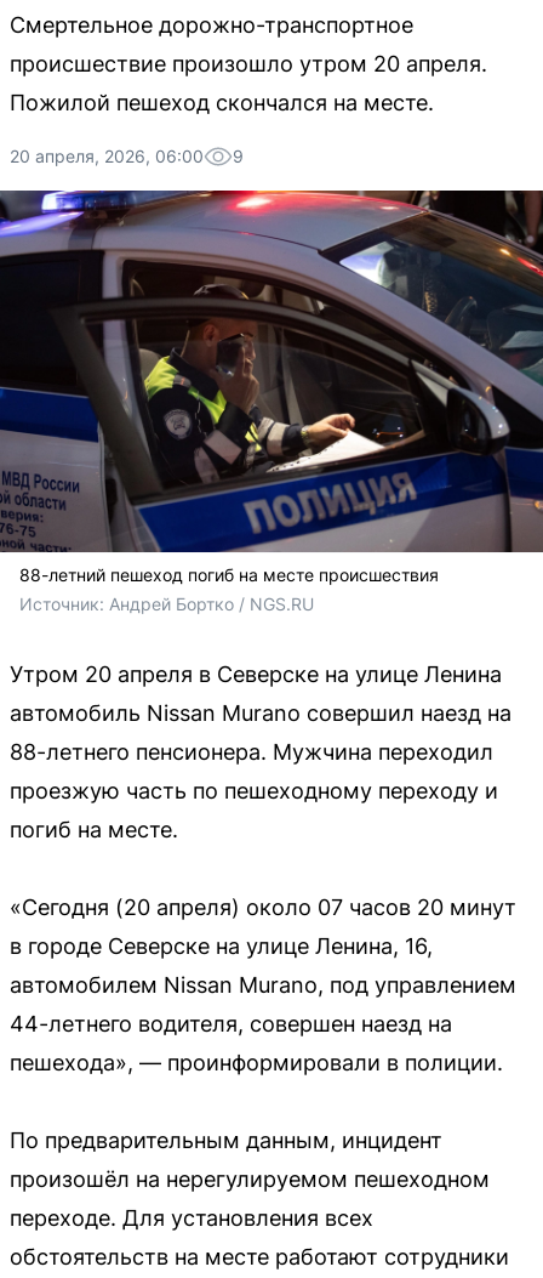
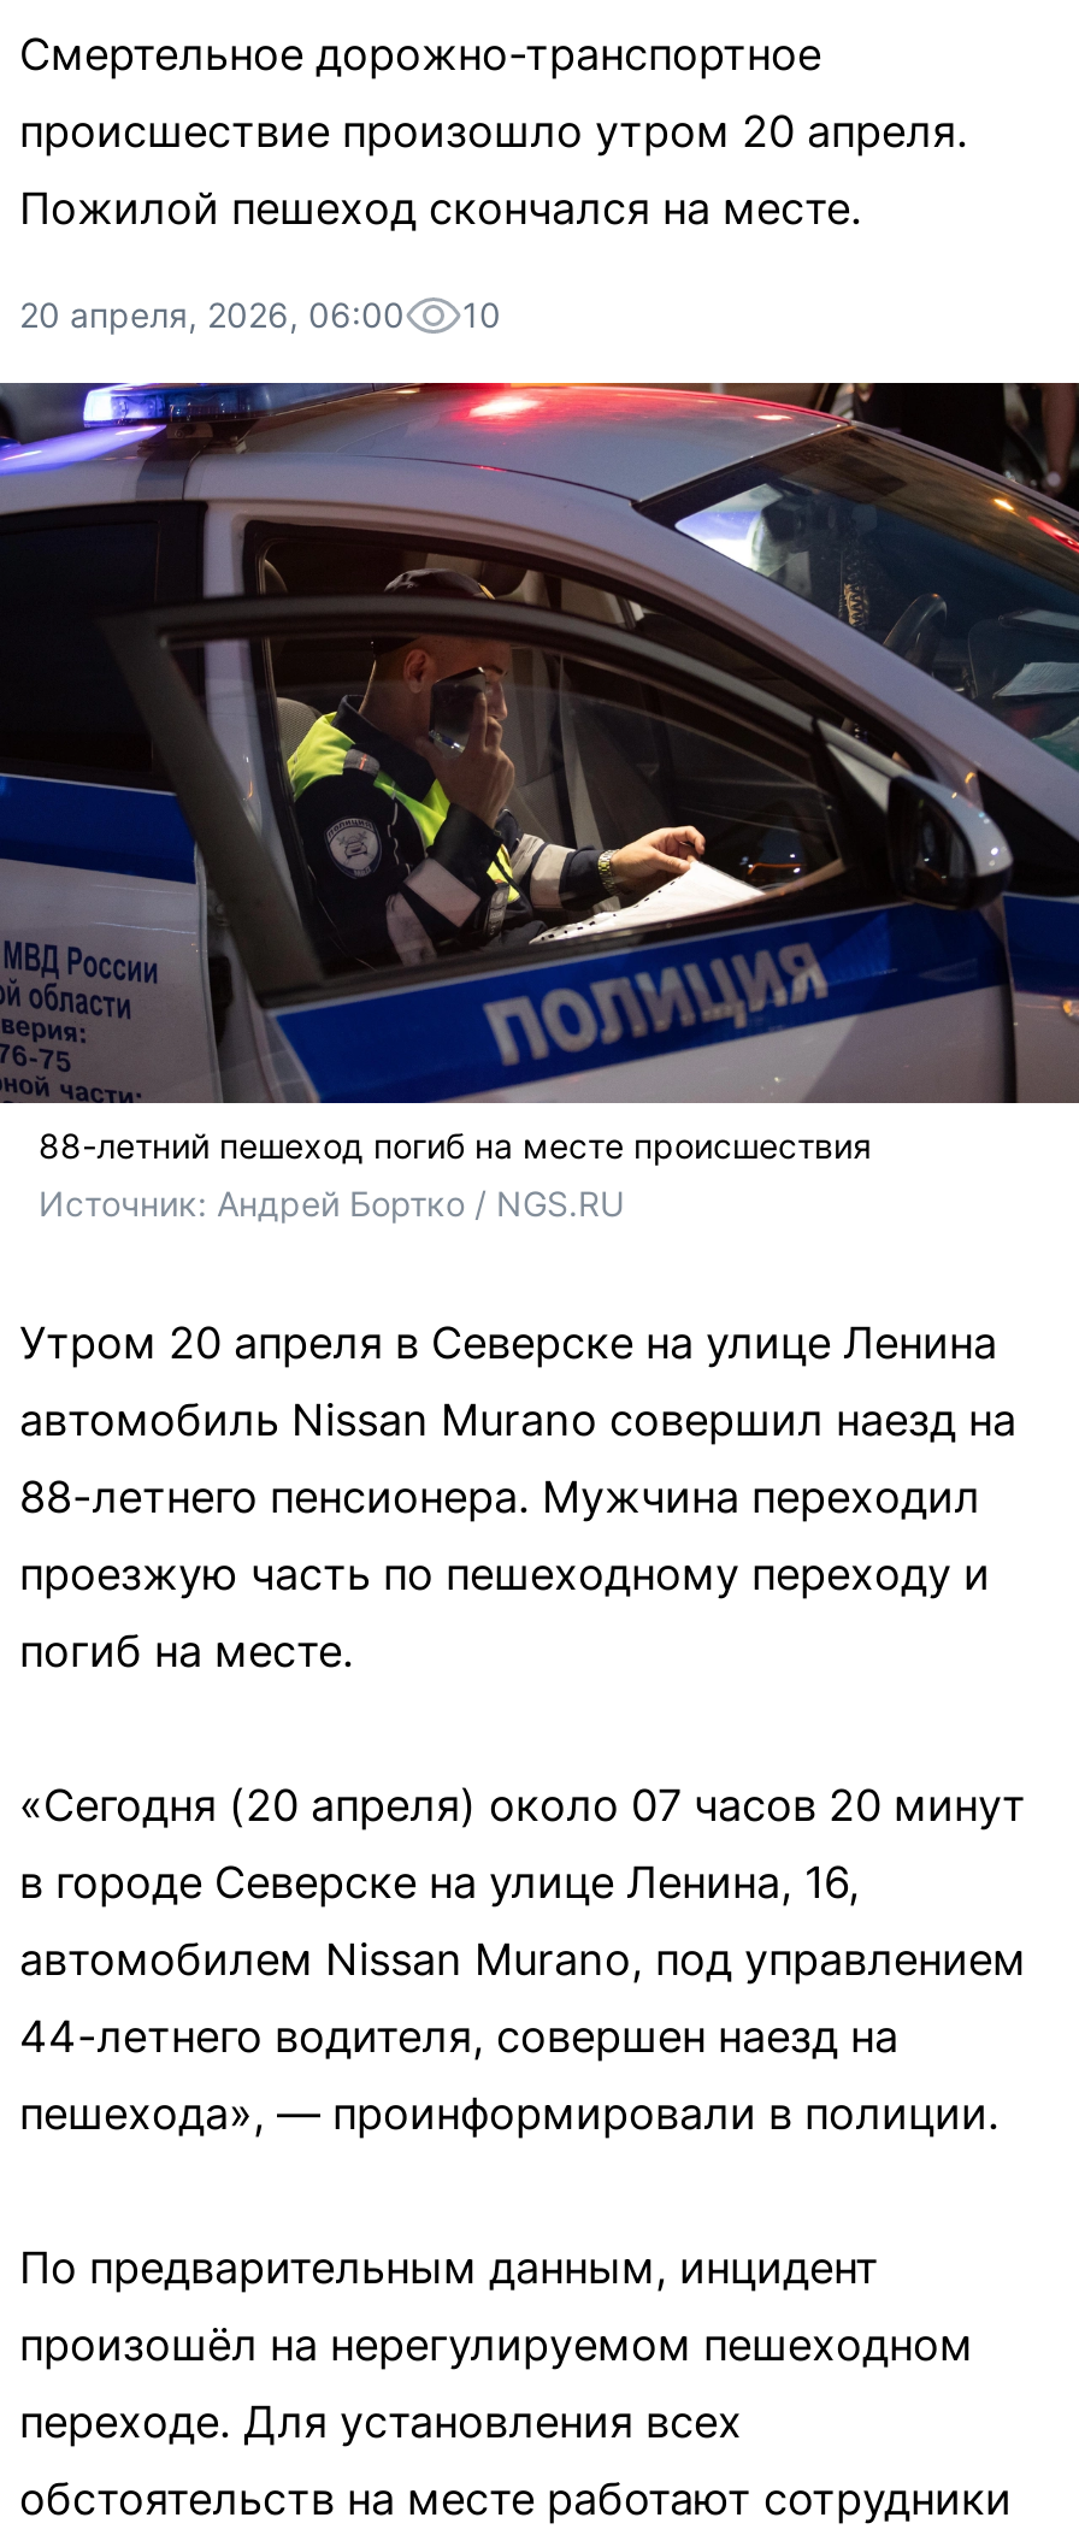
[10,146,244,166] 20 апреля, 2026, 06:00 9 -> [19,294,501,335] 20 апреля, 2026, 06:00 10

